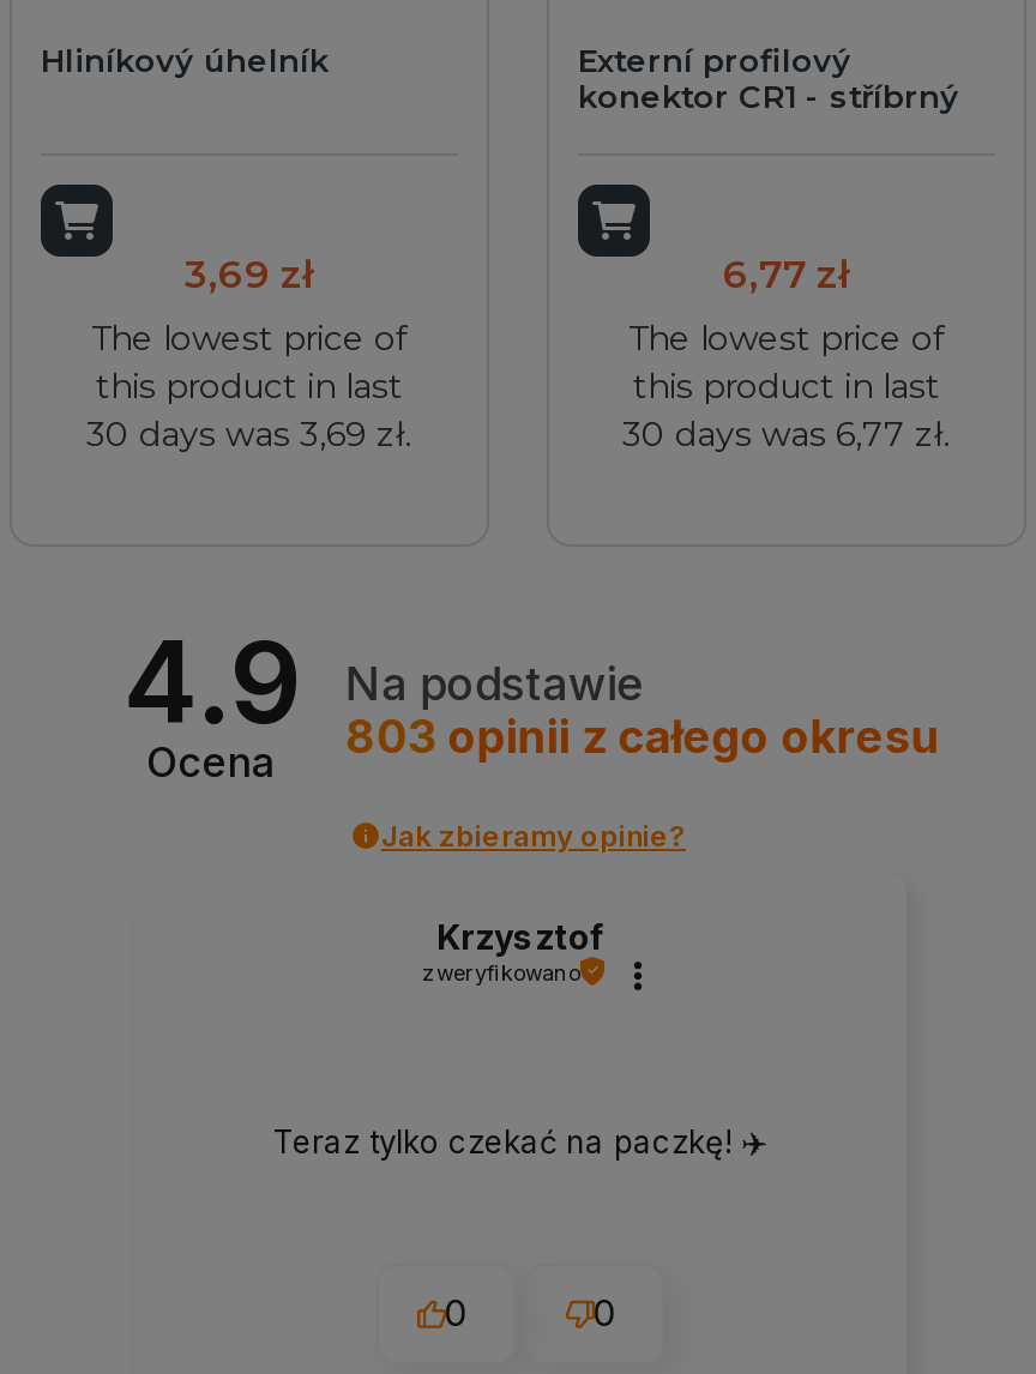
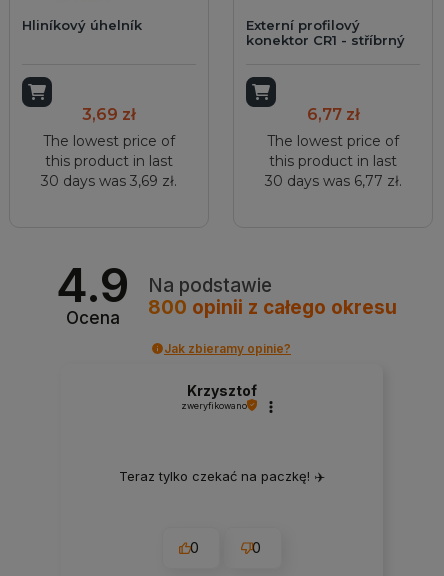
[345,710,940,766] 803 opinii z całego okresu -> [148,296,397,319] 800 opinii z całego okresu

